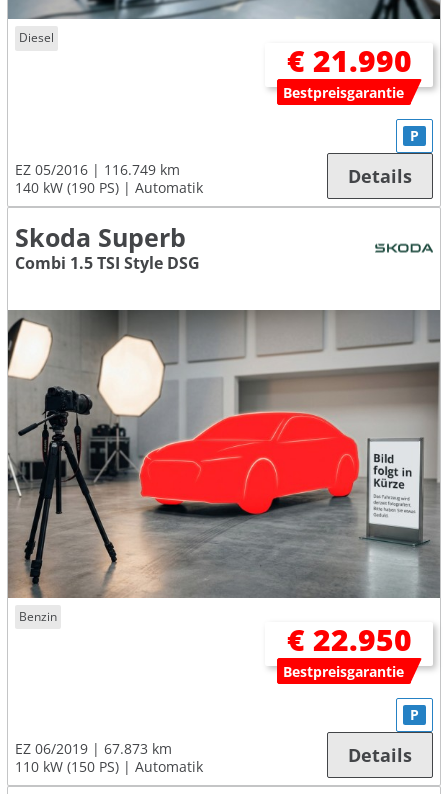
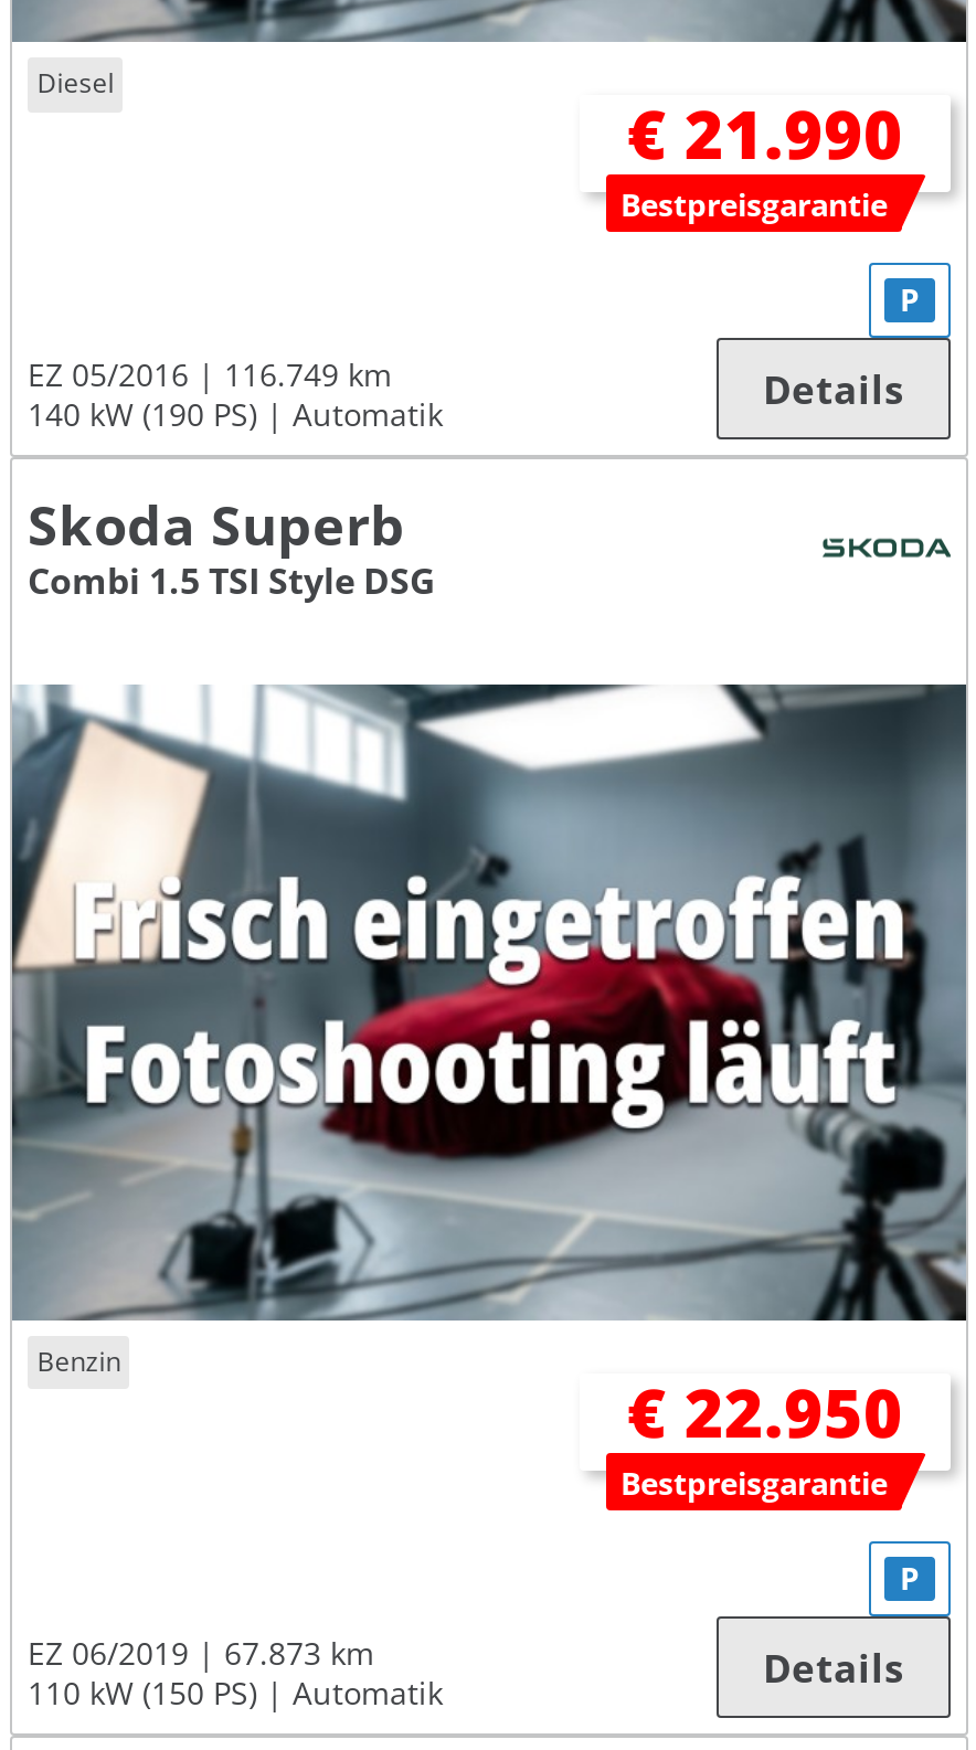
[7,309,440,598] [image] -> [10,682,966,1321] [image]

